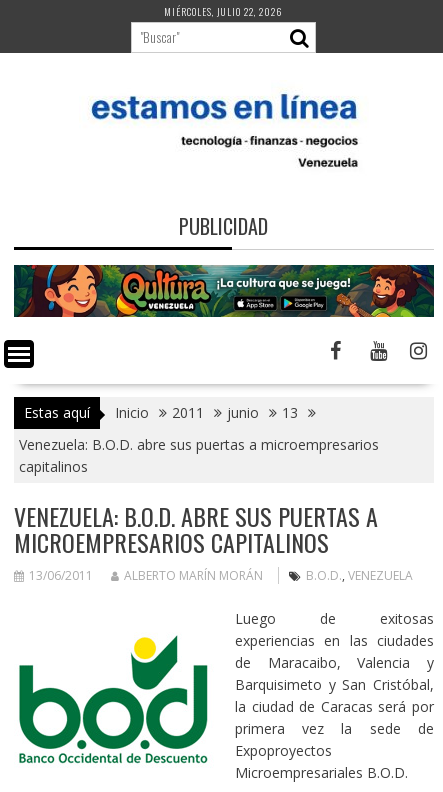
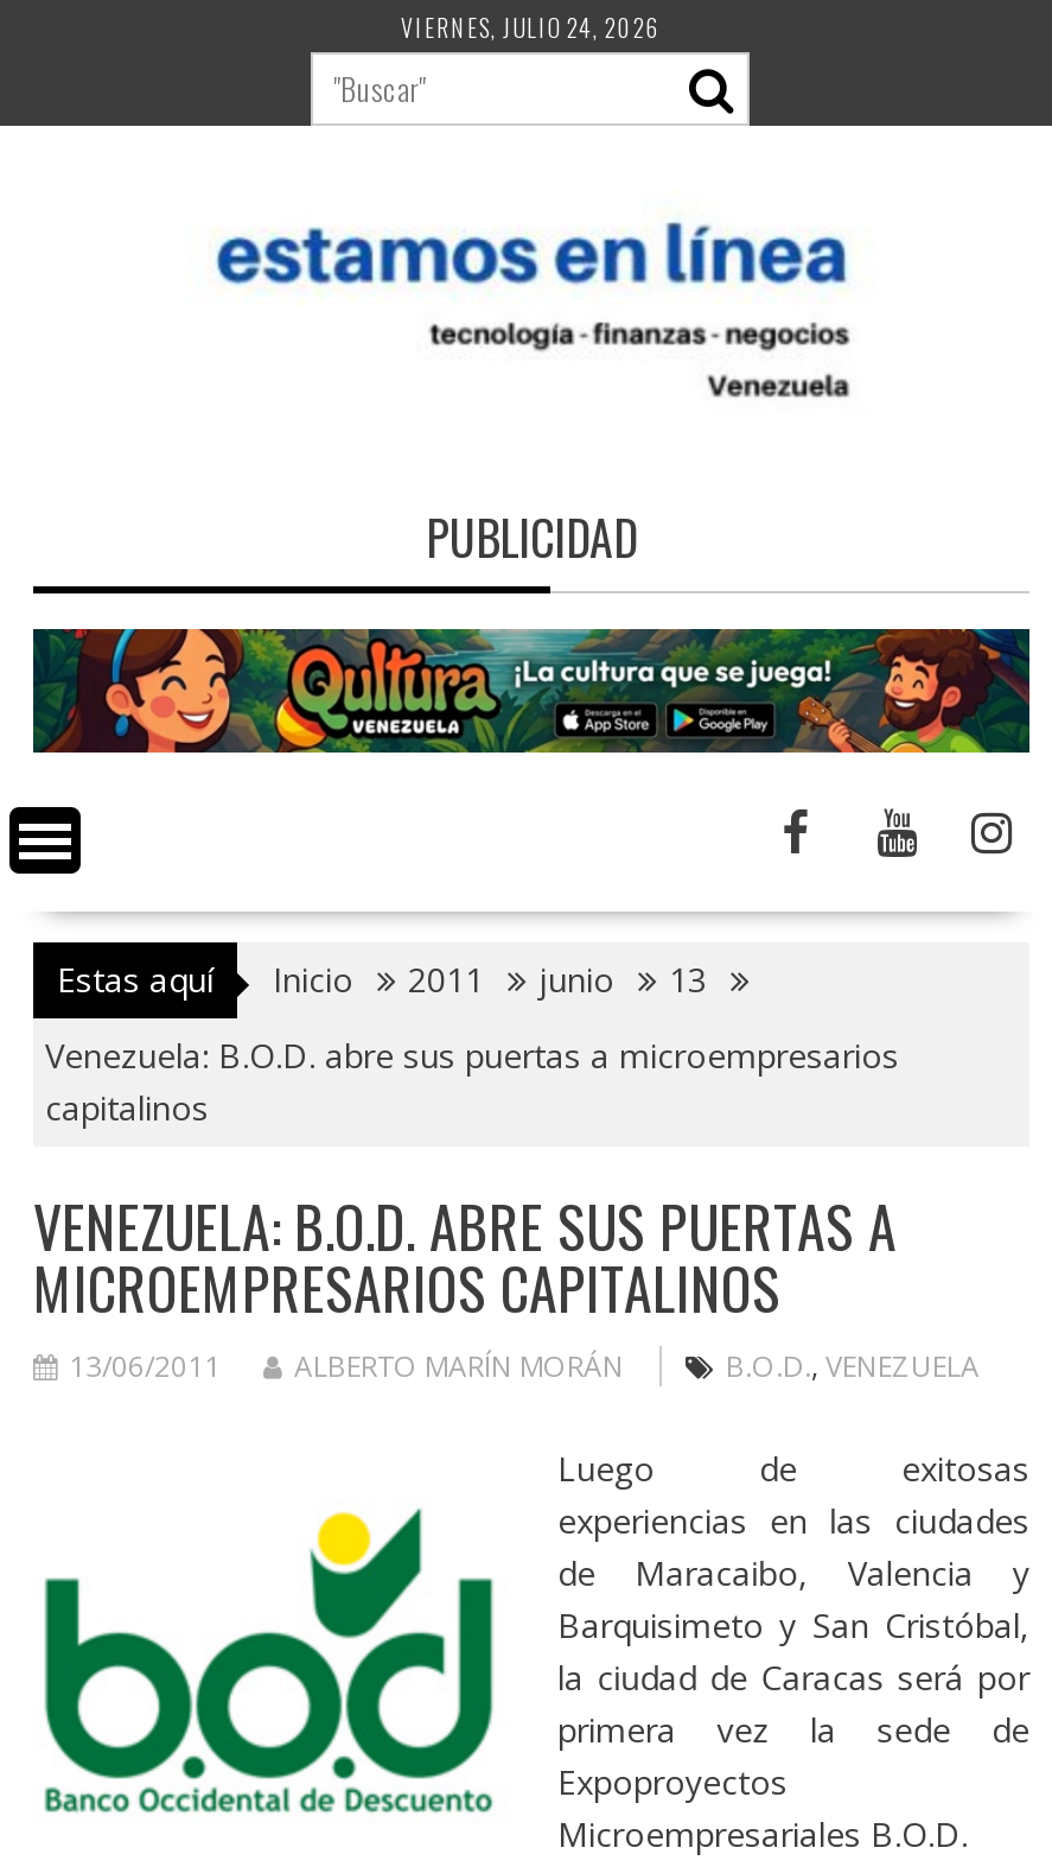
[164,4,283,19] MIÉRCOLES, JULIO 22, 2026 -> [401,9,662,45] VIERNES, JULIO 24, 2026

